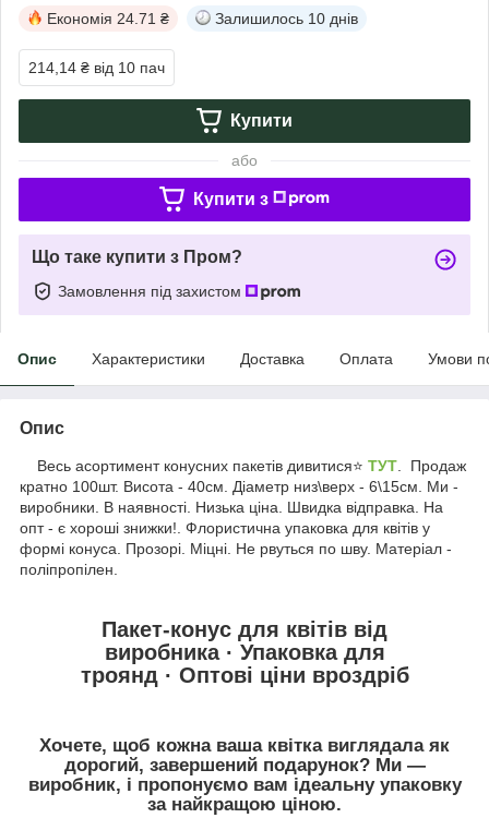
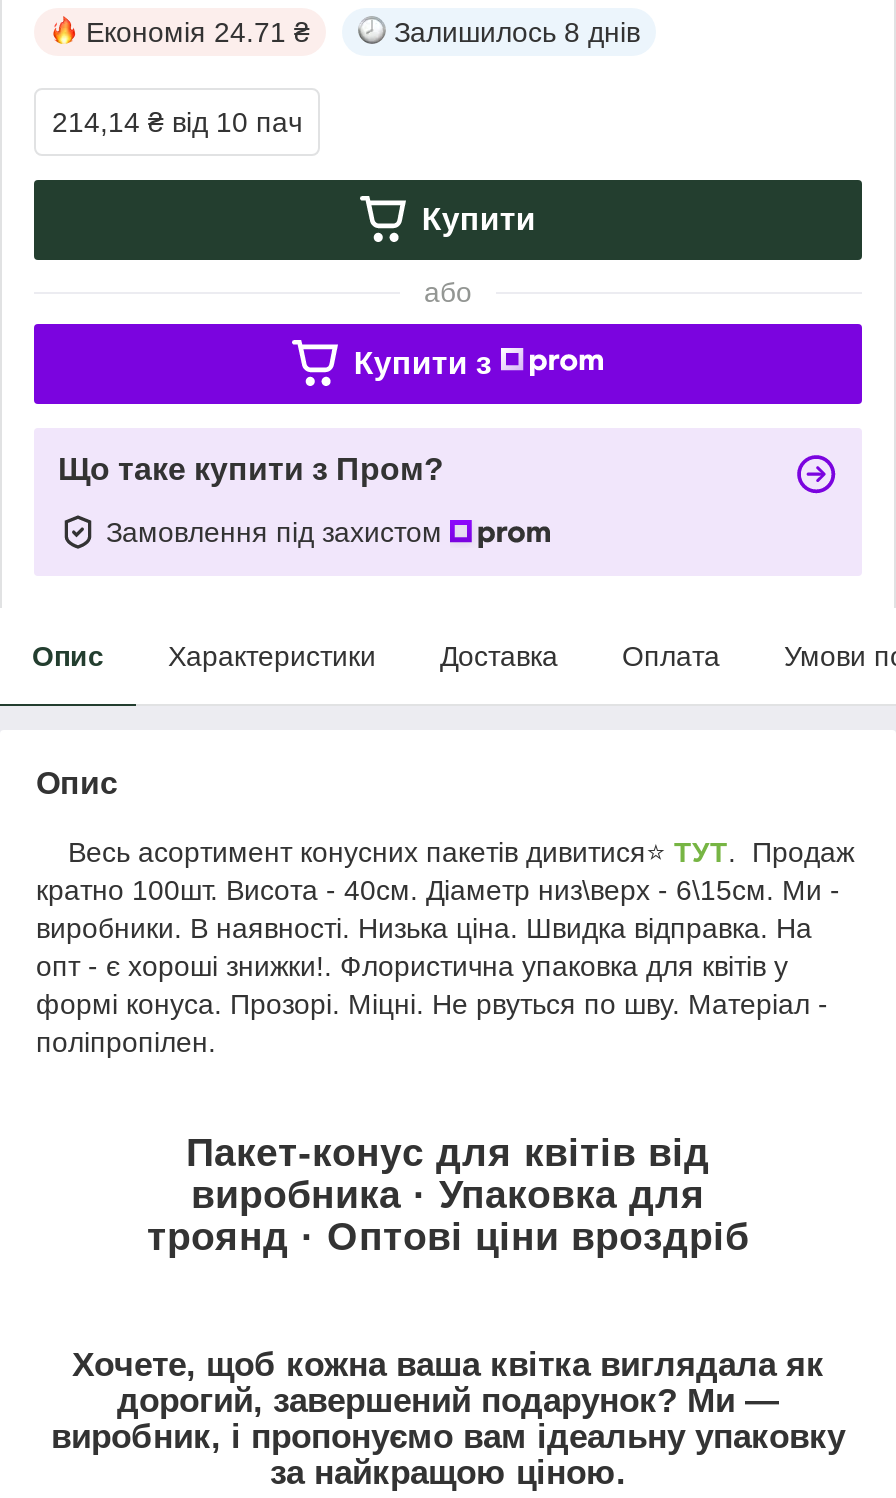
[215,10,358,27] Залишилось 10 днів -> [394,16,640,48] Залишилось 8 днів

